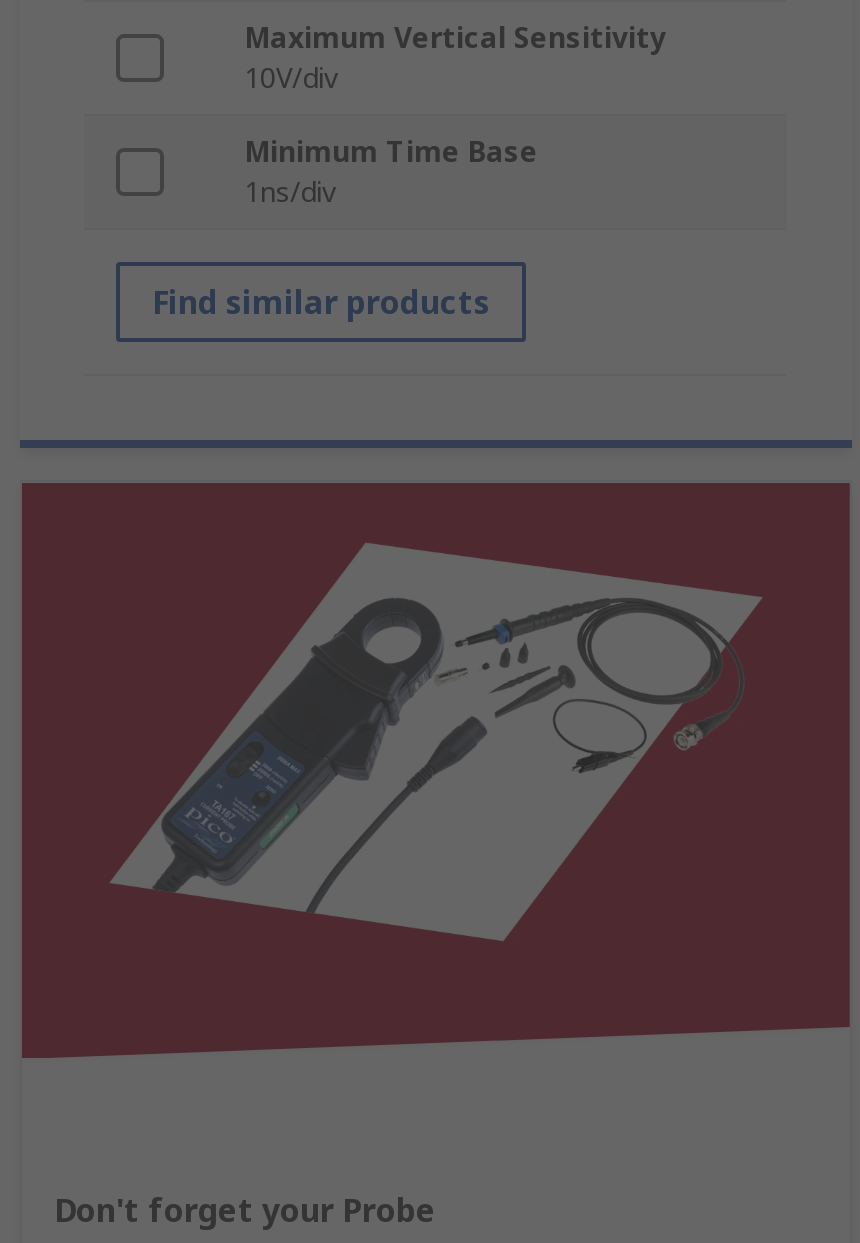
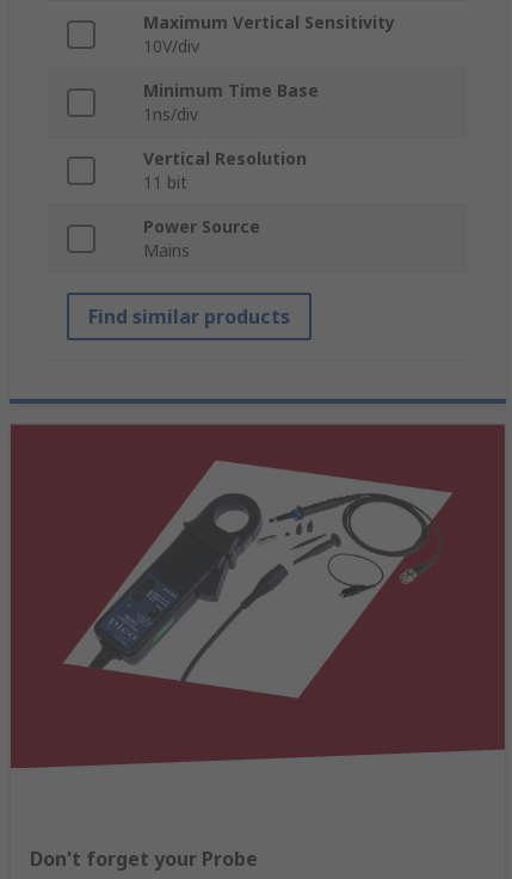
none -> [143,147,307,262] Vertical Resolution | 11 bit | Power Source | Mains

